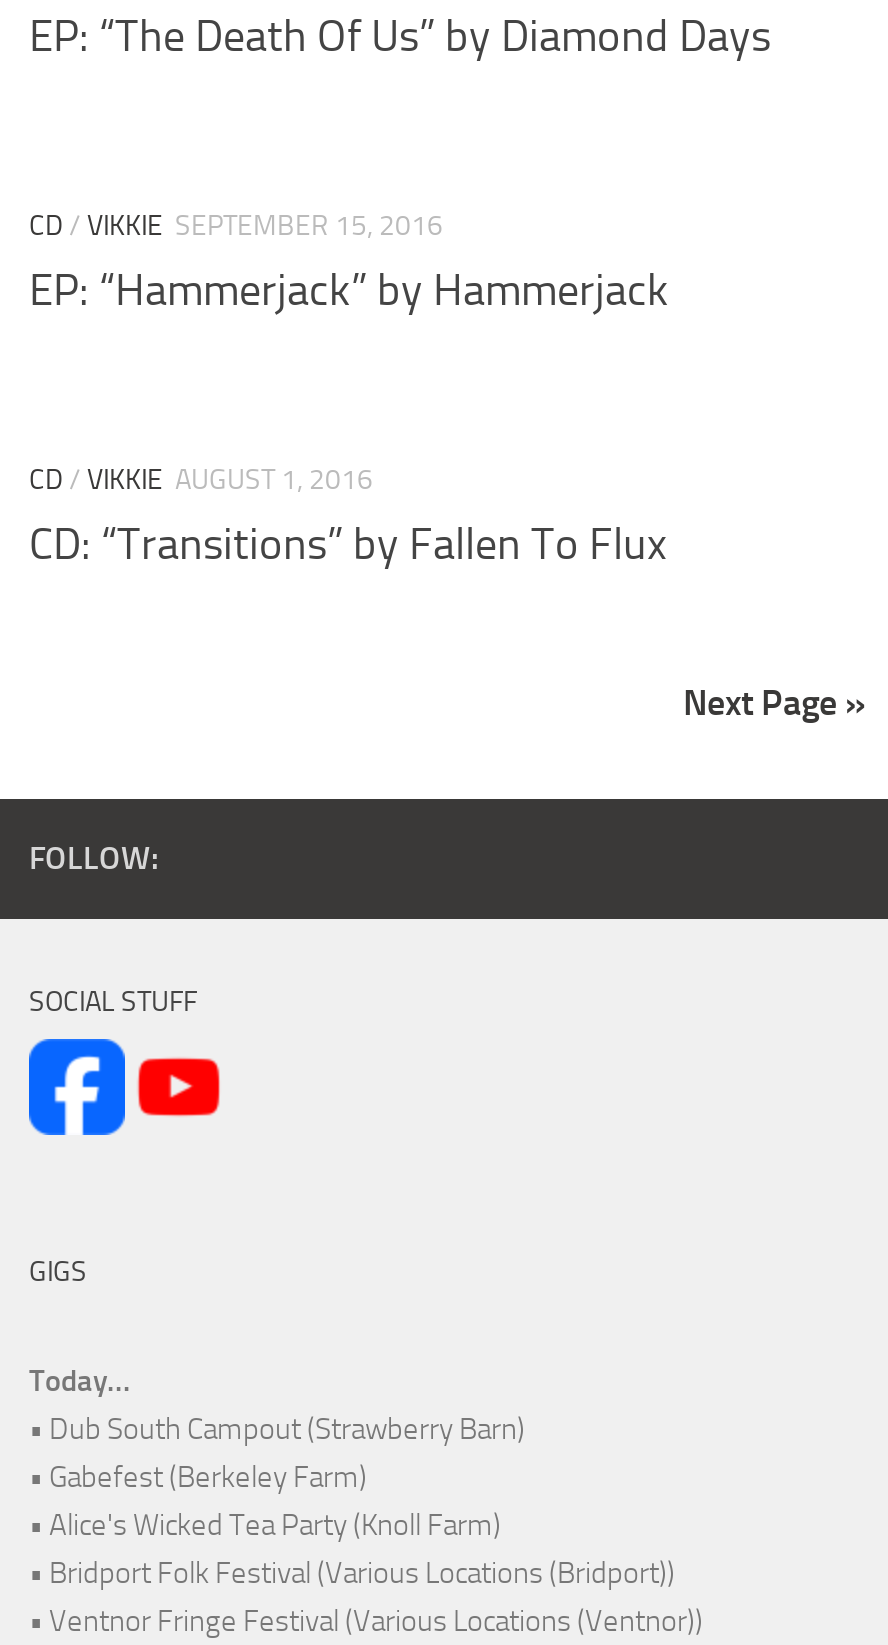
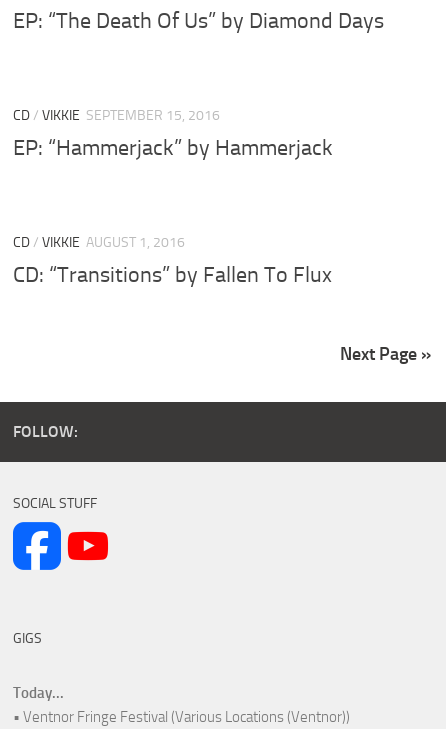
[29,1411,675,1591] • Dub South Campout (Strawberry Barn) | • Gabefest (Berkeley Farm) | • Alice's Wicked Tea Party (Knoll Farm) | • Bridport Folk Festival (Various Locations (Bridport)) -> none

